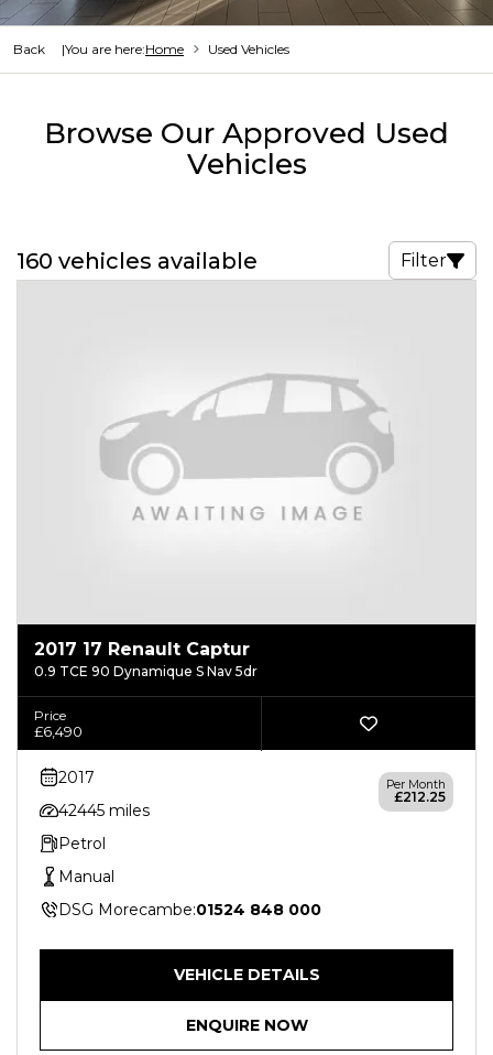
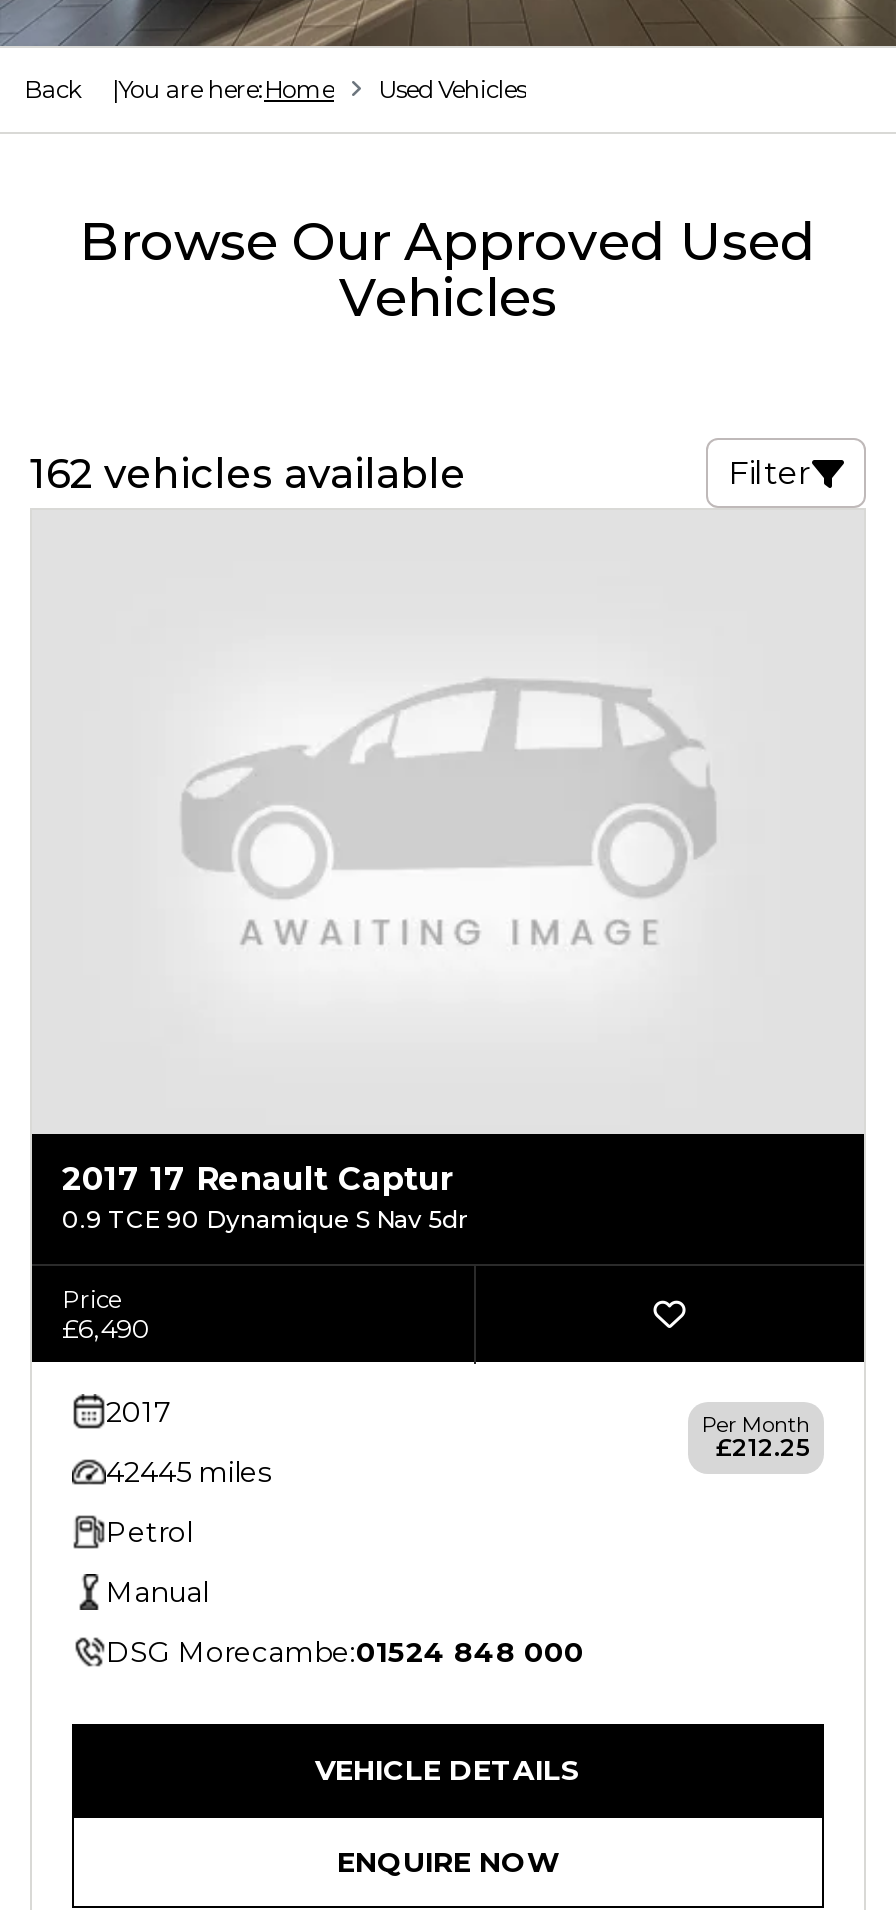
[17,247,258,274] 160 vehicles available -> [30,449,466,497] 162 vehicles available

